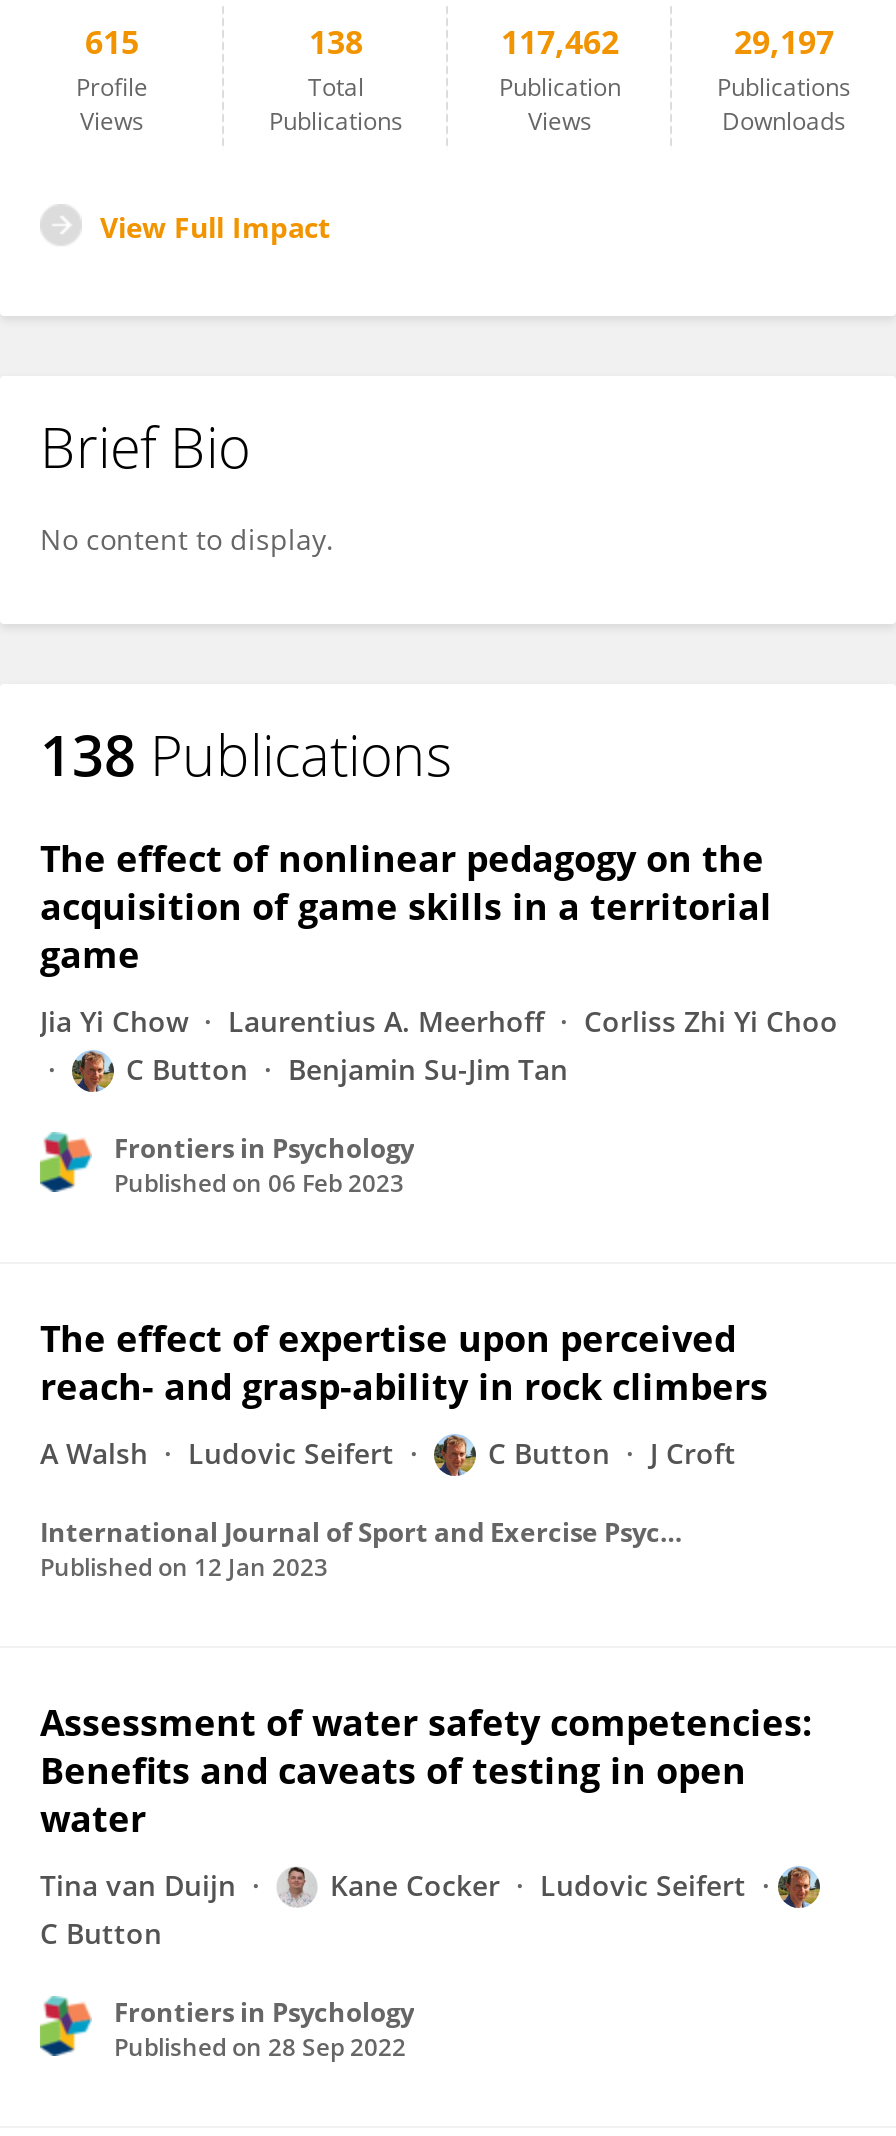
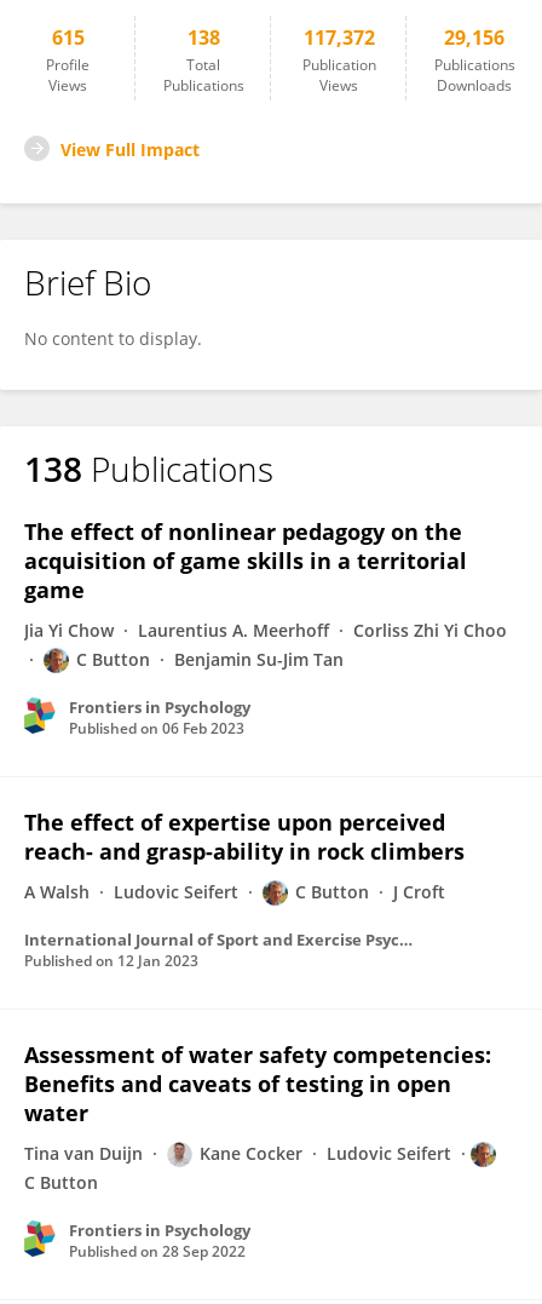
[501,20,619,64] 117,462 -> [303,24,374,51] 117,372
[734,20,834,64] 29,197 -> [444,24,504,51] 29,156

